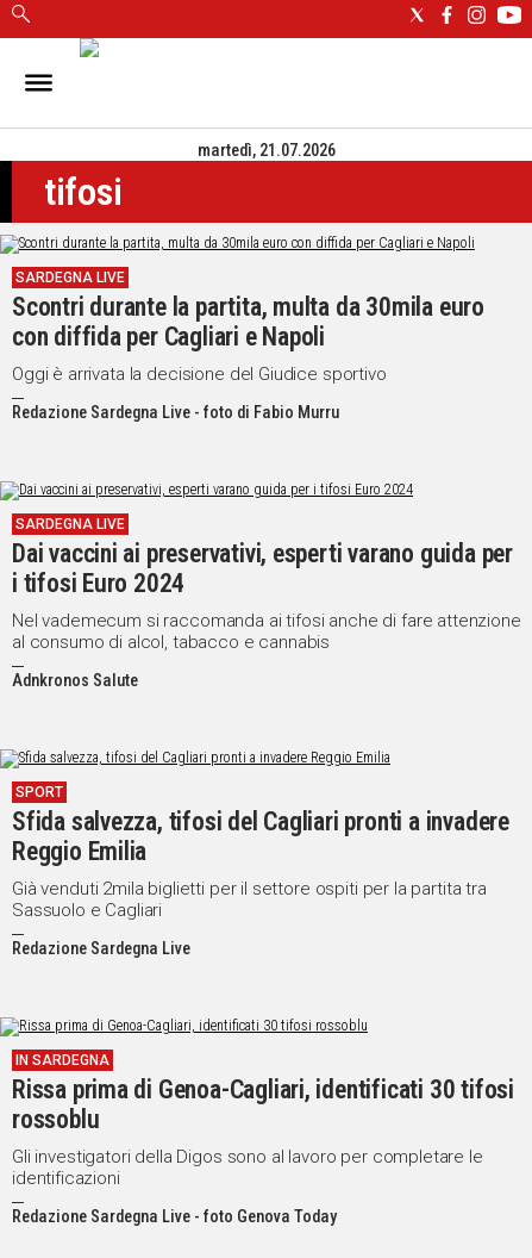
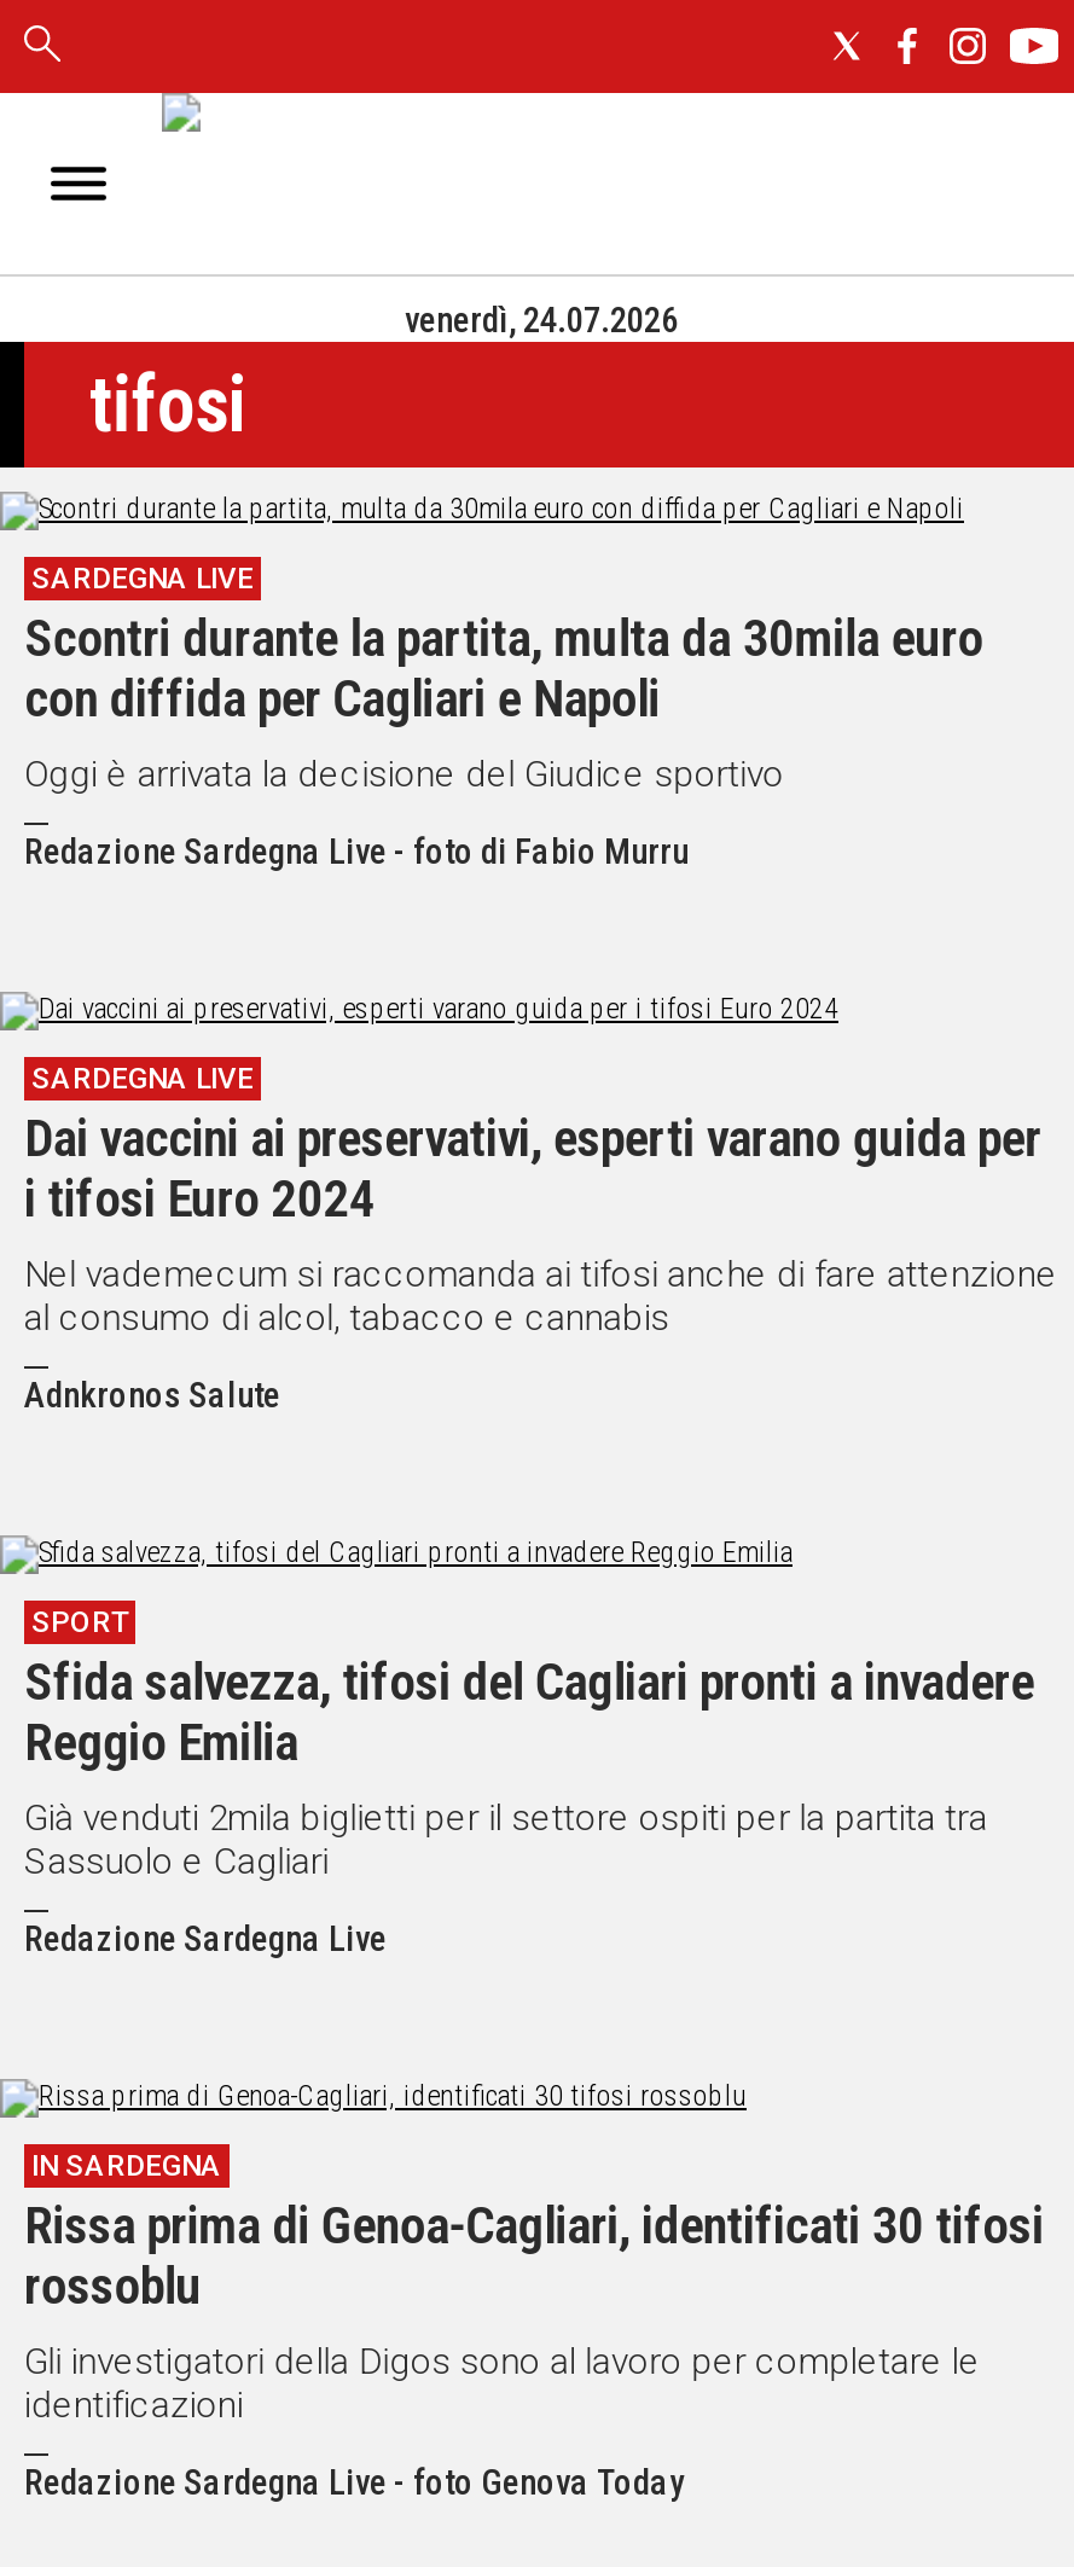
[198,141,336,161] martedì, 21.07.2026 -> [405,301,678,342] venerdì, 24.07.2026

